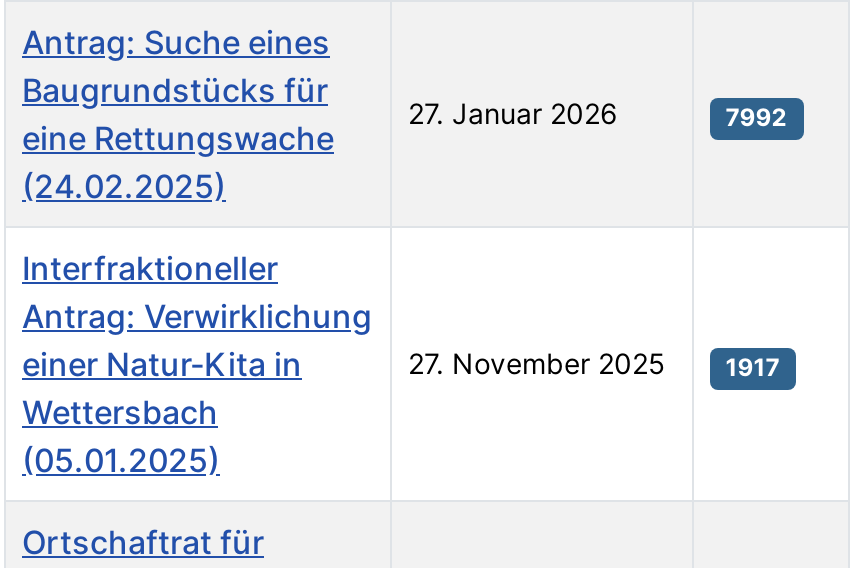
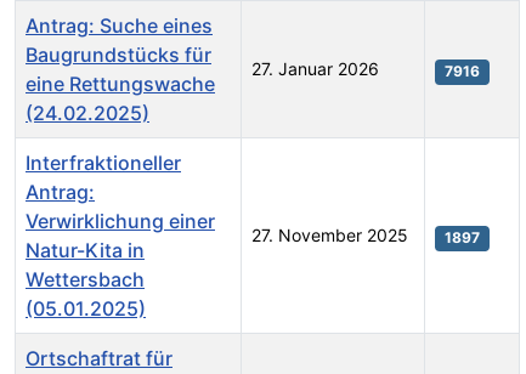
[726,103,788,133] 7992 -> [444,62,480,81] 7916
[408,347,780,383] 27. November 2025 1917 -> [251,225,480,247] 27. November 2025 1897

